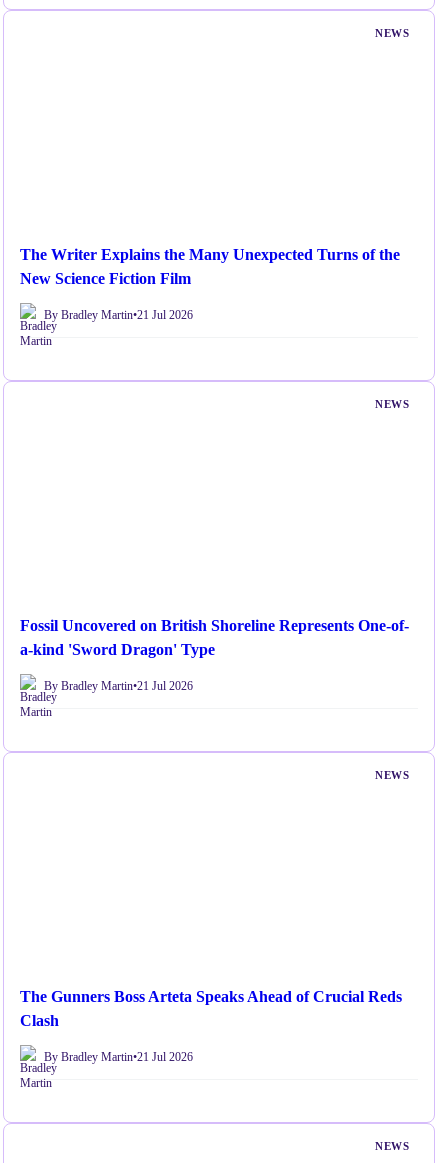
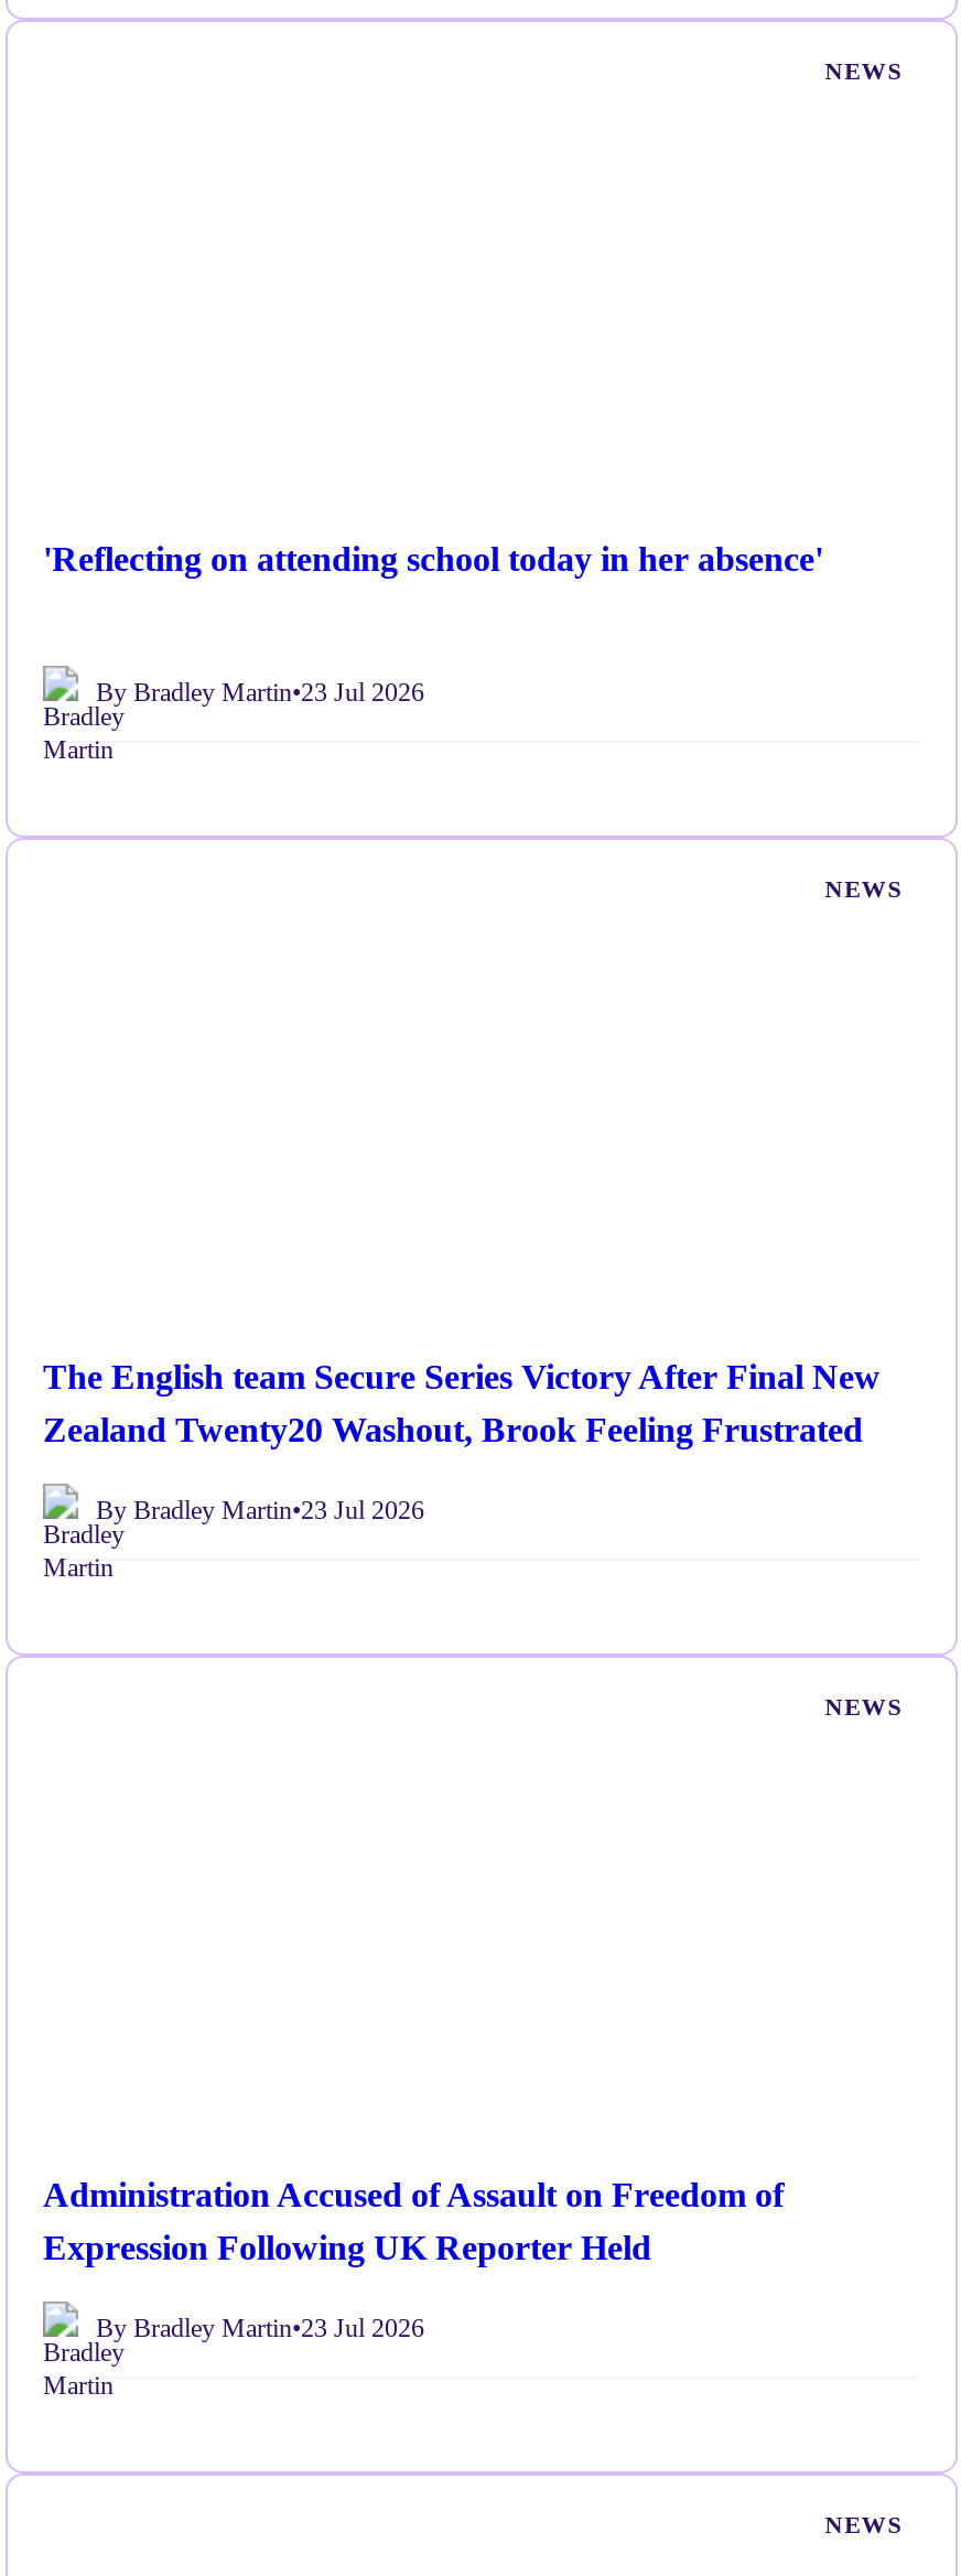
[20,246,400,287] The Writer Explains the Many Unexpected Turns of the | New Science Fiction Film -> [43,541,823,578] 'Reflecting on attending school today in her absence'
[44,308,193,322] By Bradley Martin•21 Jul 2026 -> [96,676,424,707] By Bradley Martin•23 Jul 2026
[20,617,409,658] Fossil Uncovered on British Shoreline Represents One-of- | a-kind 'Sword Dragon' Type -> [43,1358,881,1449] The English team Secure Series Victory After Final New | Zealand Twenty20 Washout, Brook Feeling Frustrated
[44,679,193,693] By Bradley Martin•21 Jul 2026 -> [96,1494,424,1525] By Bradley Martin•23 Jul 2026
[20,988,402,1029] The Gunners Boss Arteta Speaks Ahead of Crucial Reds | Clash -> [43,2176,784,2267] Administration Accused of Assault on Freedom of | Expression Following UK Reporter Held
[44,1050,193,1064] By Bradley Martin•21 Jul 2026 -> [96,2312,424,2343] By Bradley Martin•23 Jul 2026

